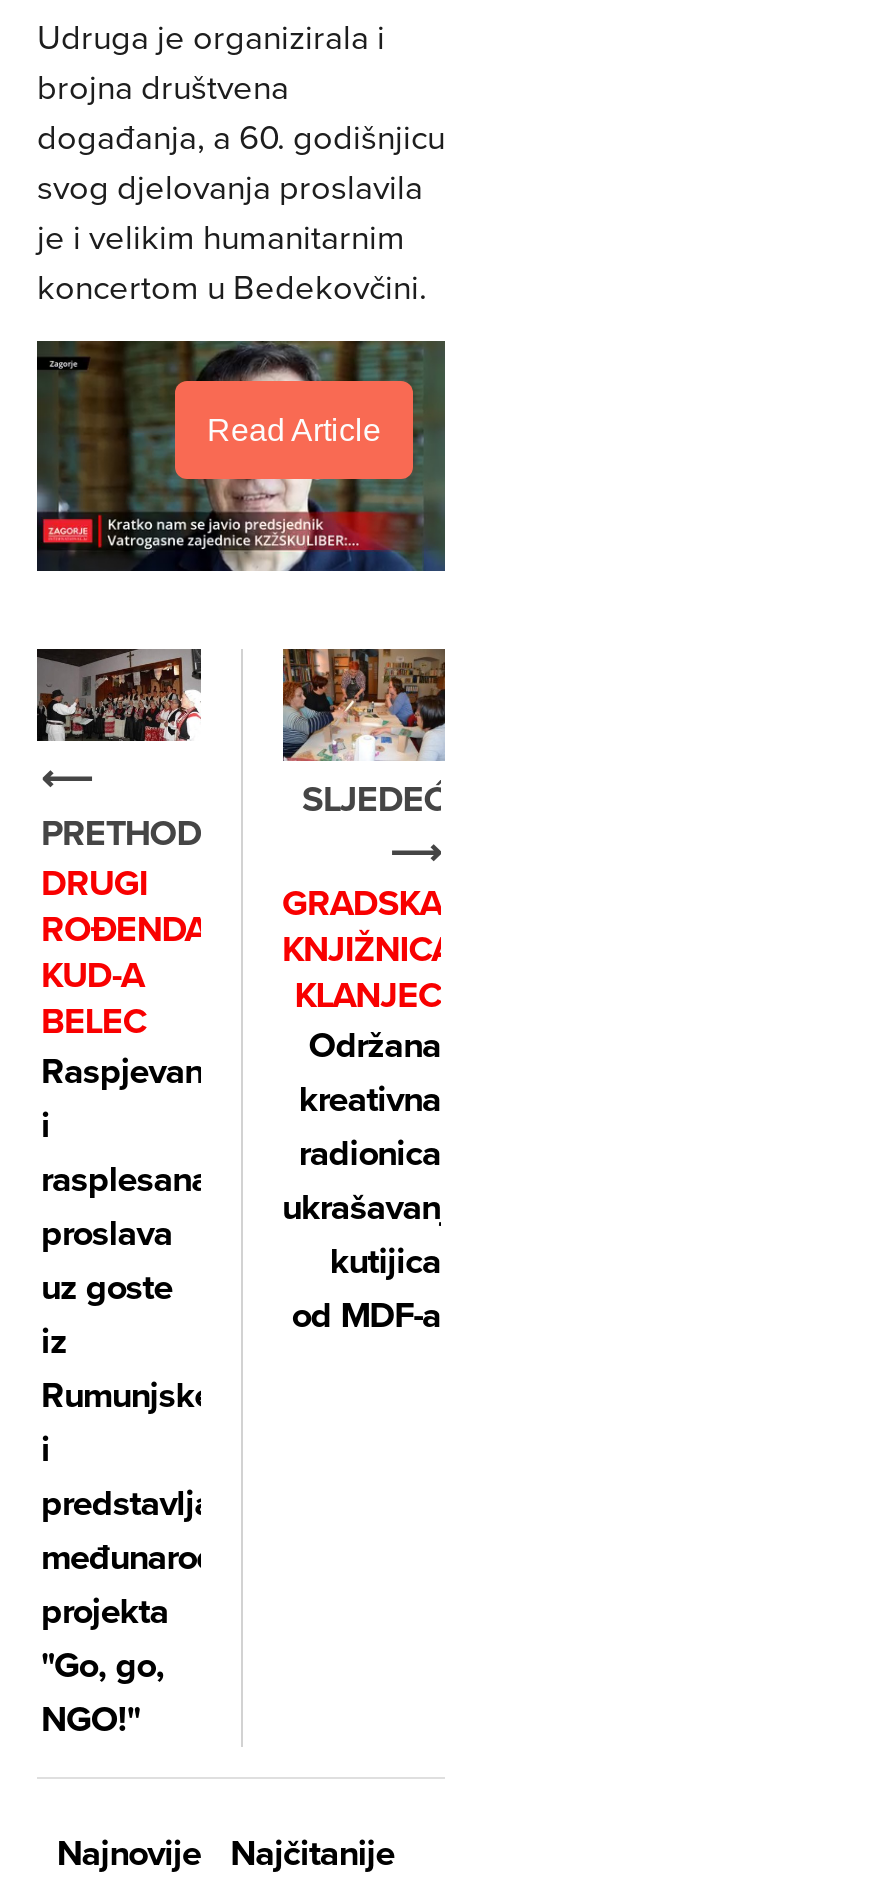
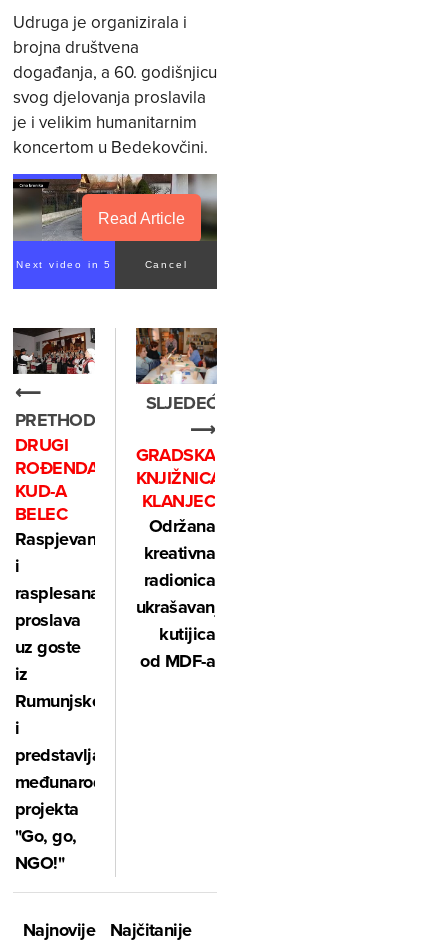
[35,339,445,573] [image] -> [12,173,217,290] [image]
none -> [16,259,187,270] Next video in 5 | Cancel

